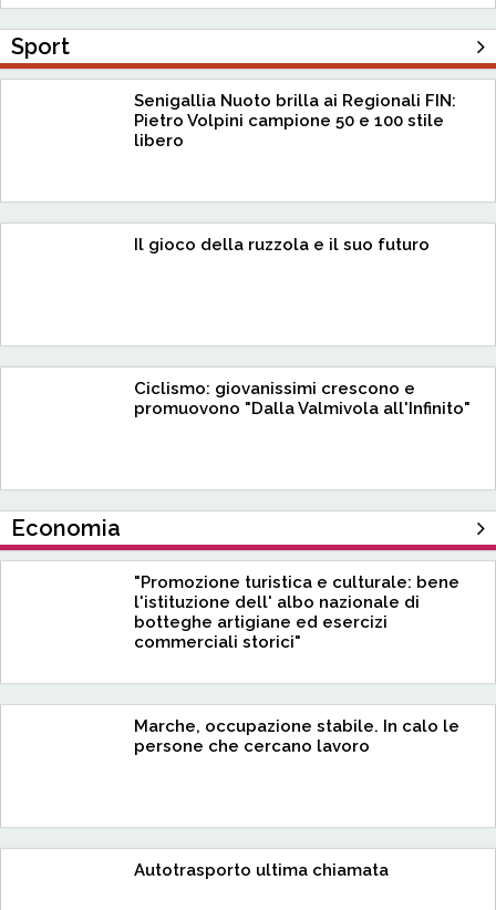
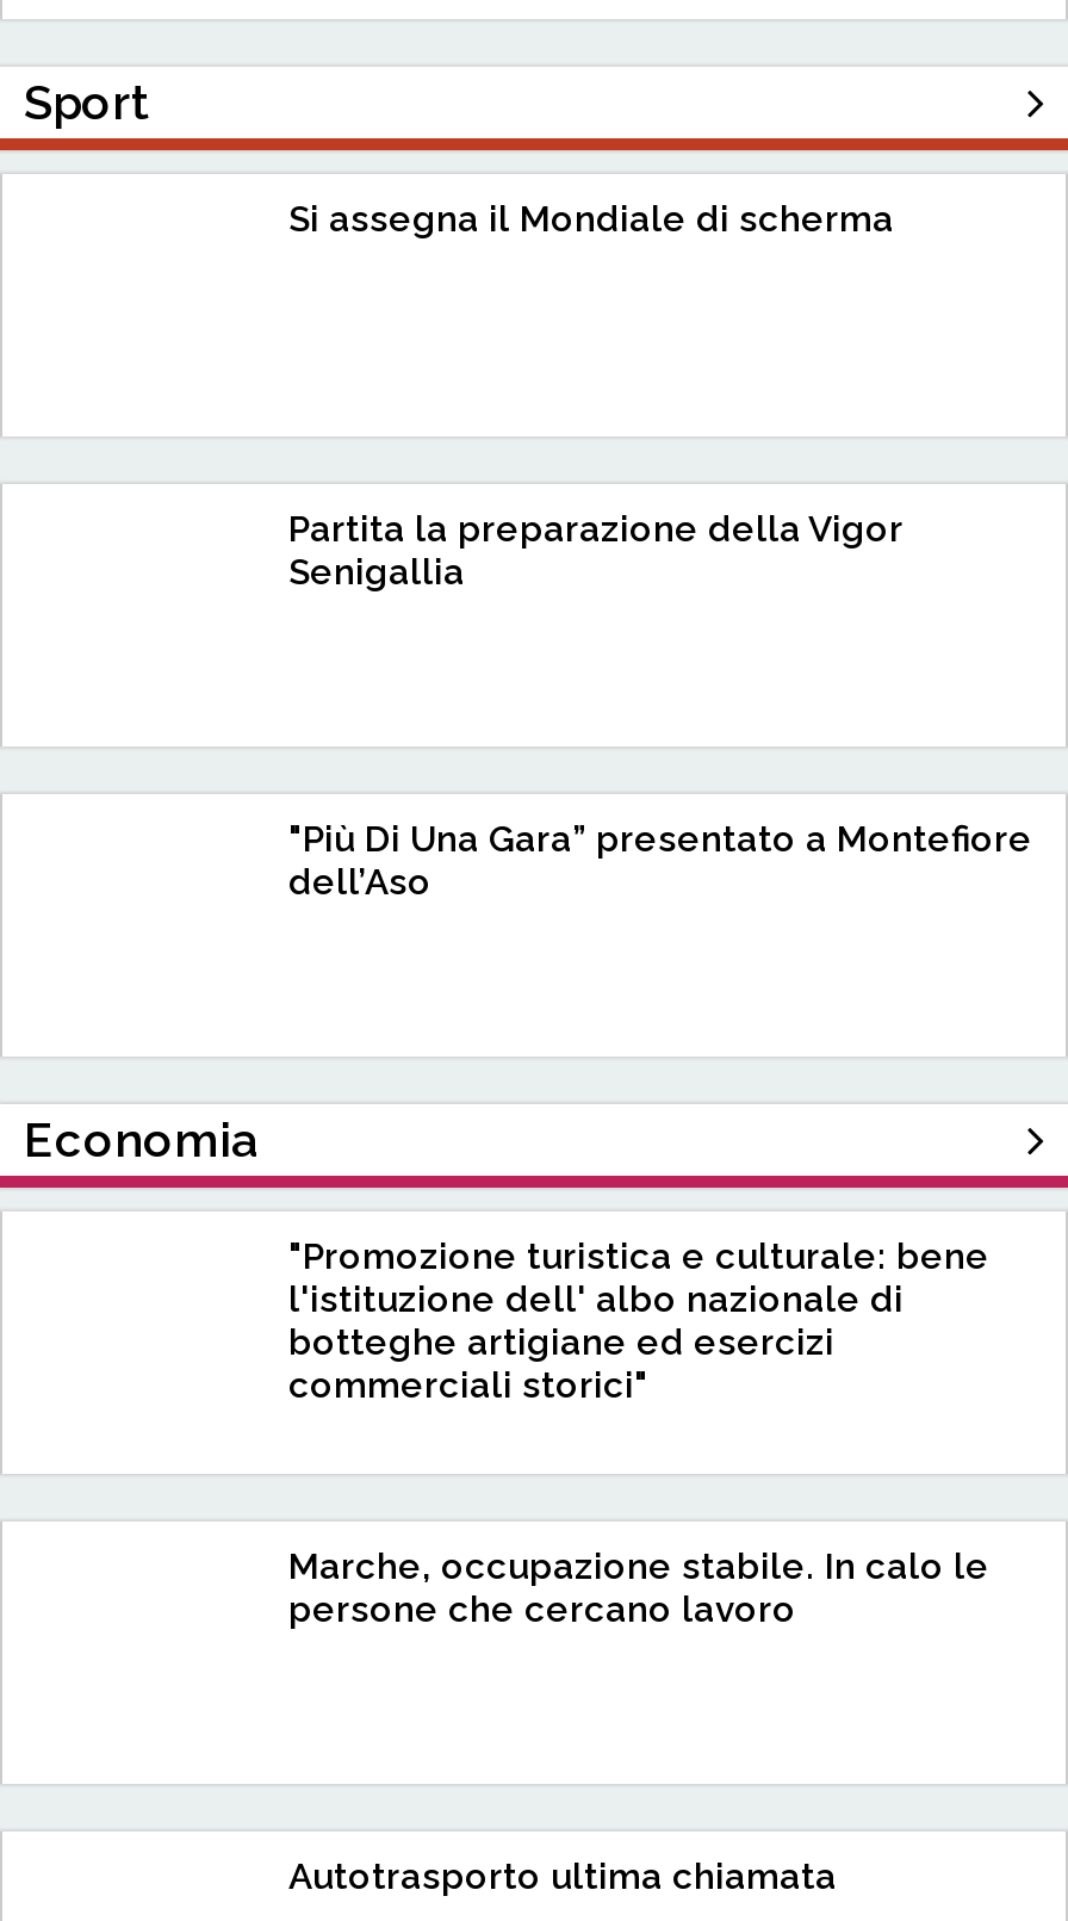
[134,91,456,151] Senigallia Nuoto brilla ai Regionali FIN: | Pietro Volpini campione 50 e 100 stile | libero -> [288,199,894,242] Si assegna il Mondiale di scherma
[134,235,430,255] Il gioco della ruzzola e il suo futuro -> [288,509,904,595] Partita la preparazione della Vigor | Senigallia
[134,379,471,419] Ciclismo: giovanissimi crescono e | promuovono "Dalla Valmivola all'Infinito" -> [288,819,1032,905] "Più Di Una Gara” presentato a Montefiore | dell’Aso

